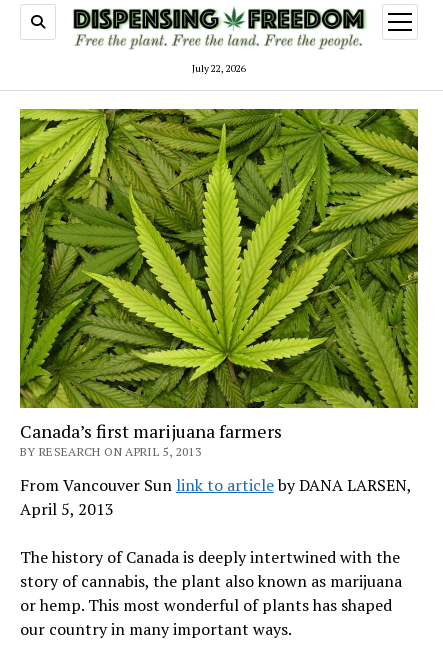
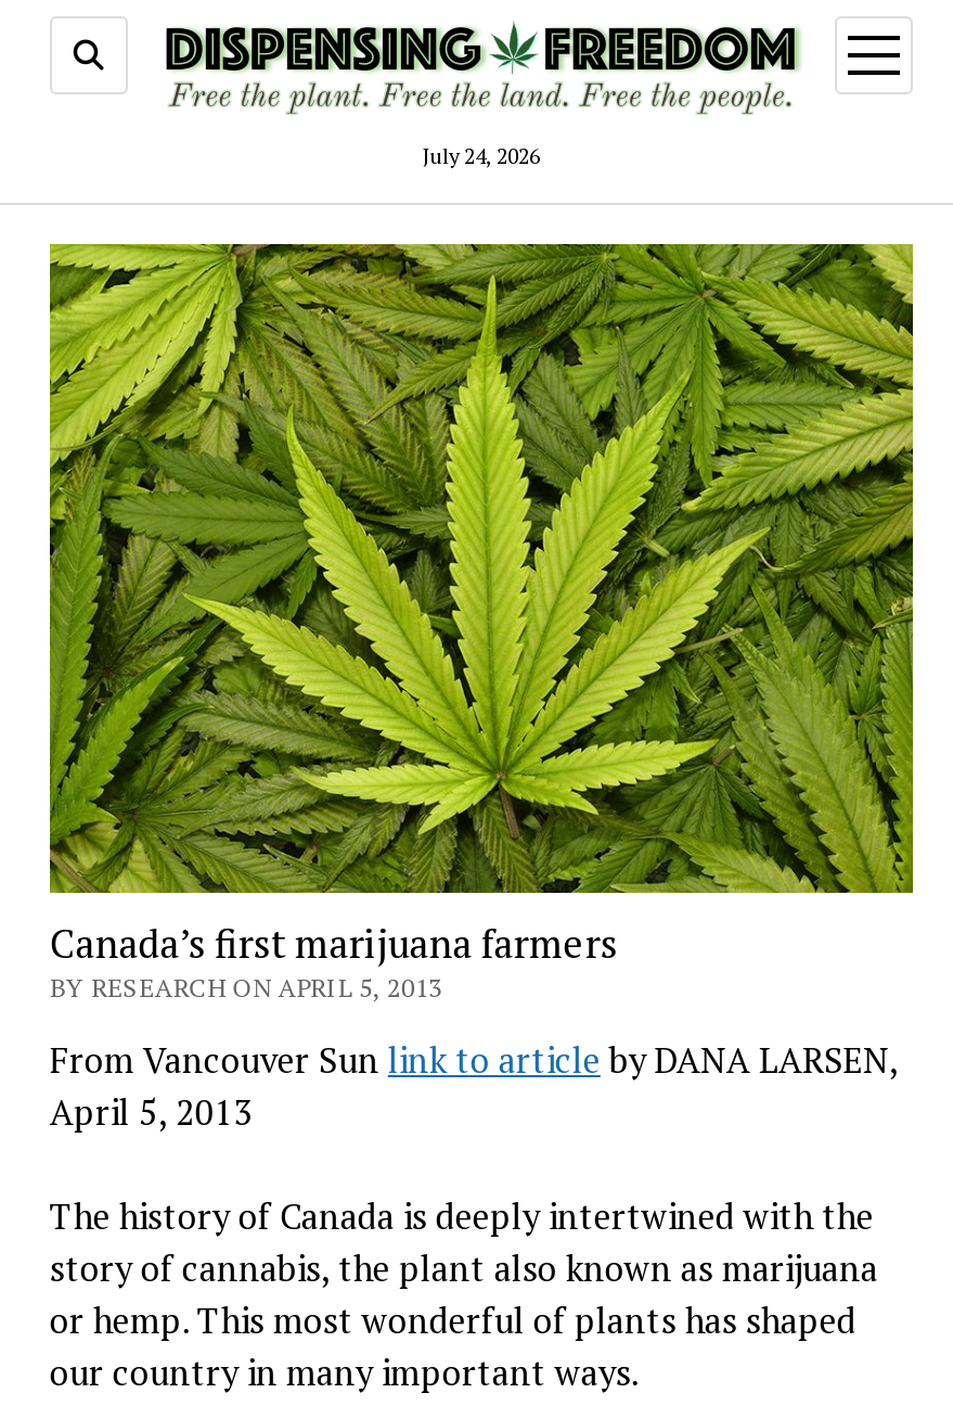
[192,62,246,75] July 22, 2026 -> [423,143,540,171] July 24, 2026

